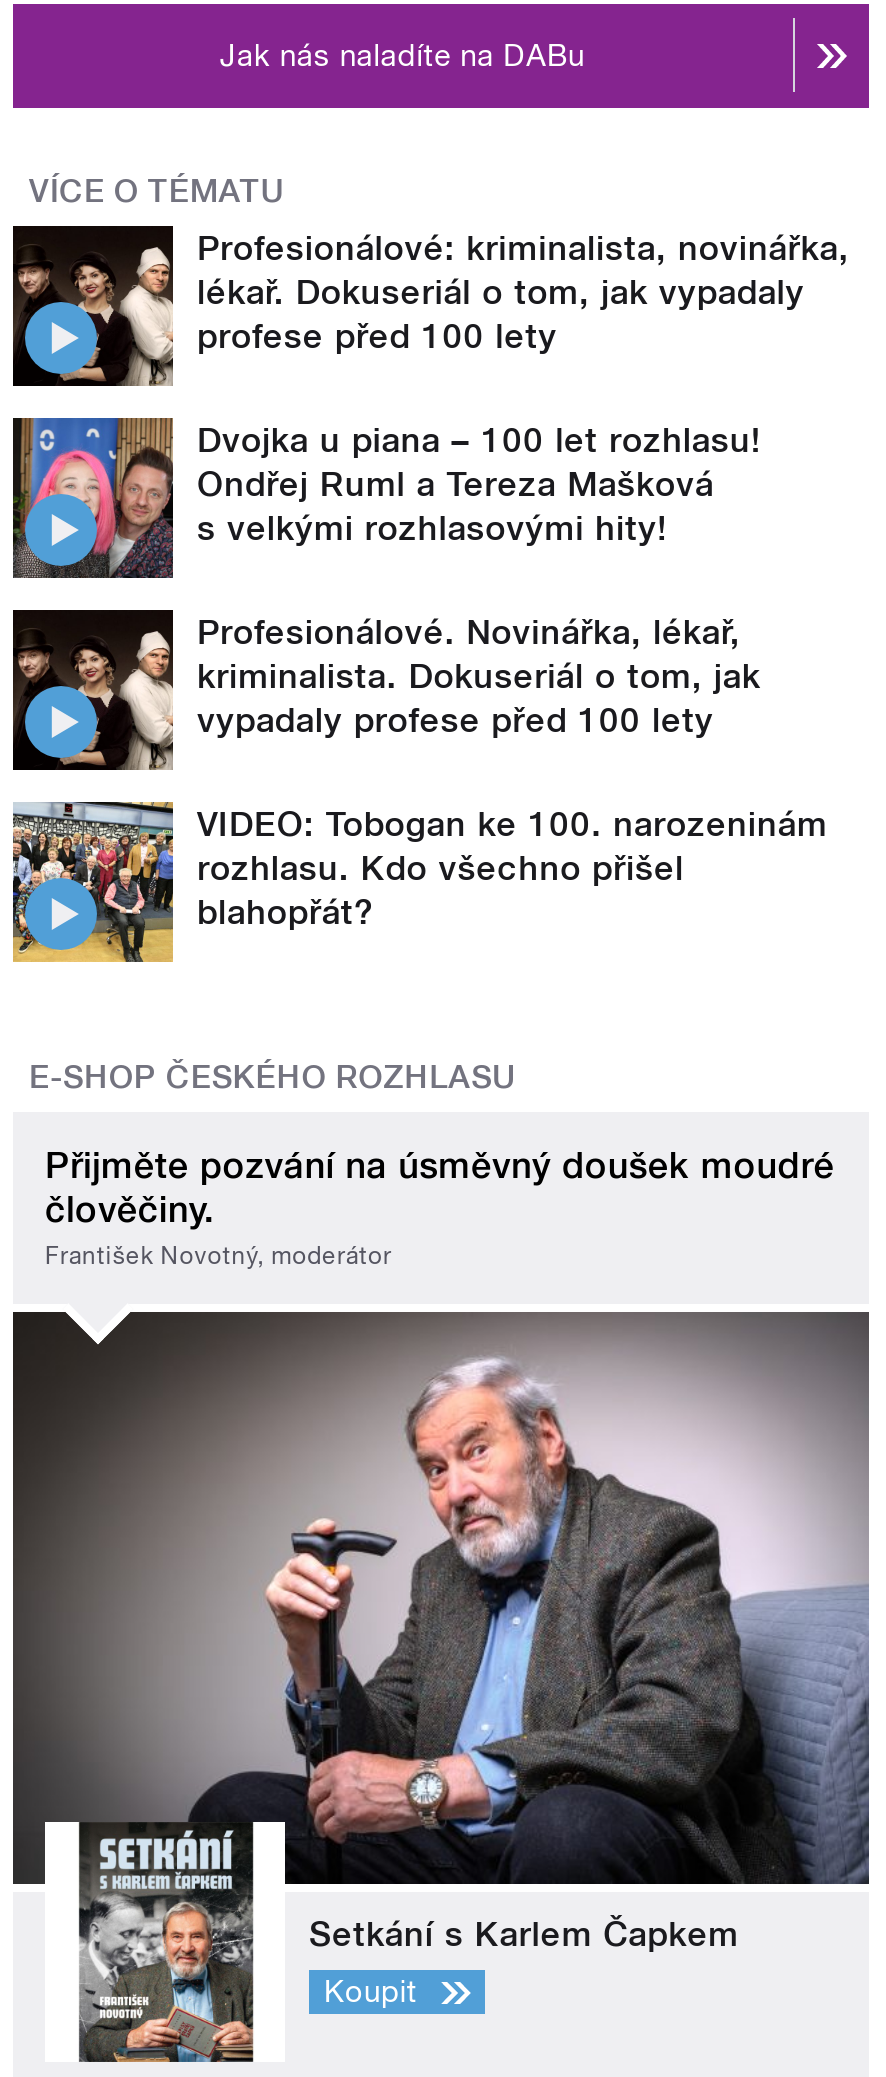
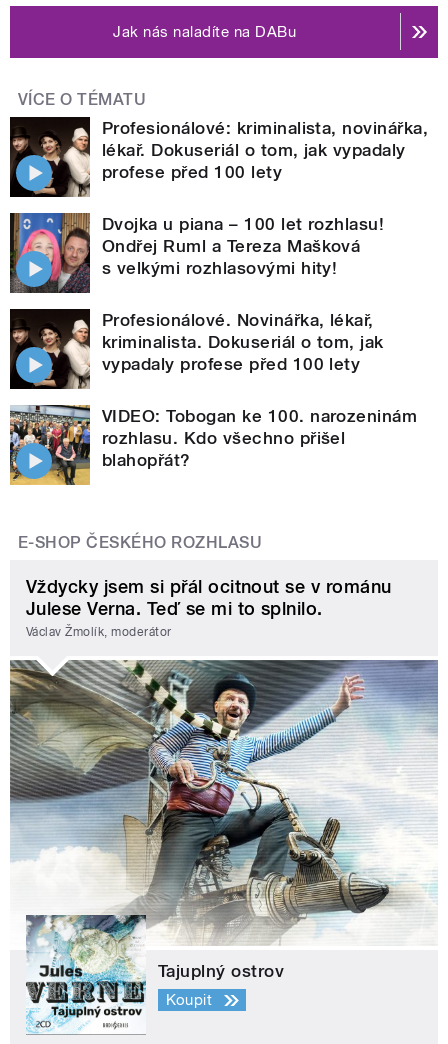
[45,1144,834,1271] Přijměte pozvání na úsměvný doušek moudré | člověčiny. | František Novotný, moderátor -> [26,576,392,639] Vždycky jsem si přál ocitnout se v románu | Julese Verna. Teď se mi to splnilo. | Václav Žmolík, moderátor
[11,1310,871,2064] [image] | Setkání s Karlem Čapkem -> [9,660,438,1035] [image] | Tajuplný ostrov

